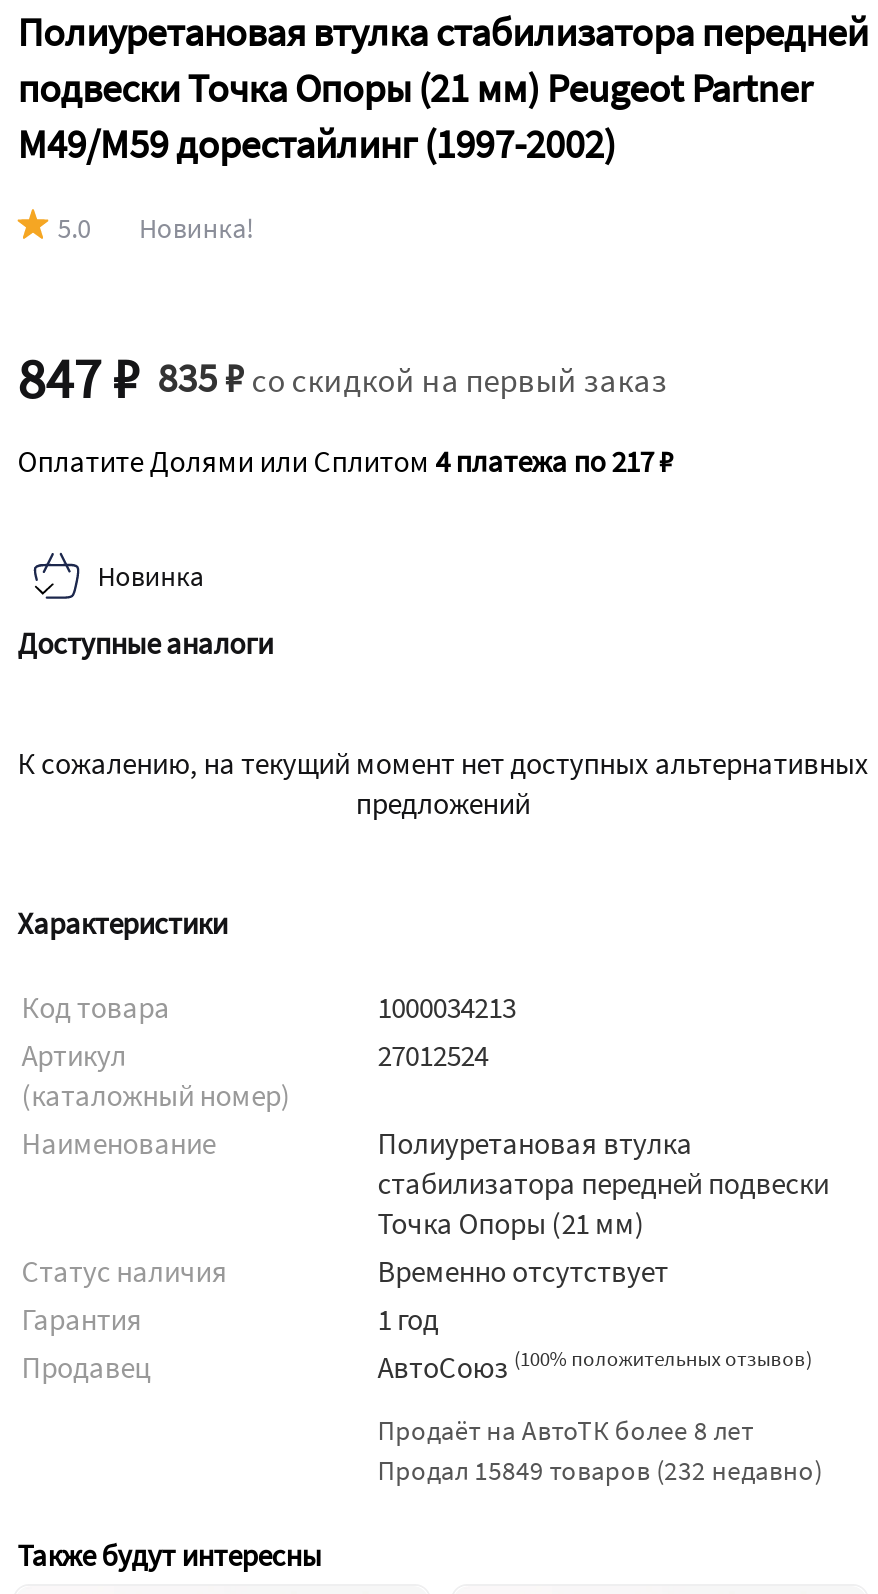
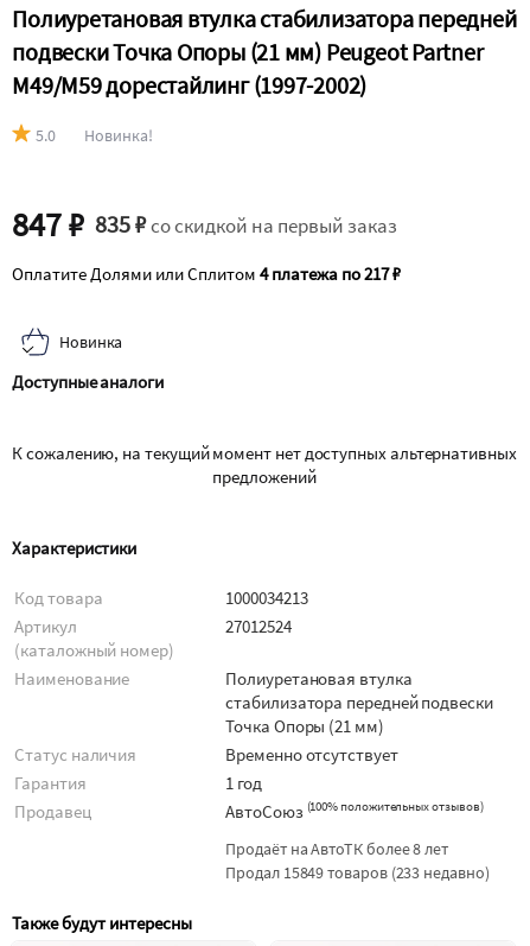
[377,1455,822,1489] Продал 15849 товаров (232 недавно) -> [226,863,489,884] Продал 15849 товаров (233 недавно)

